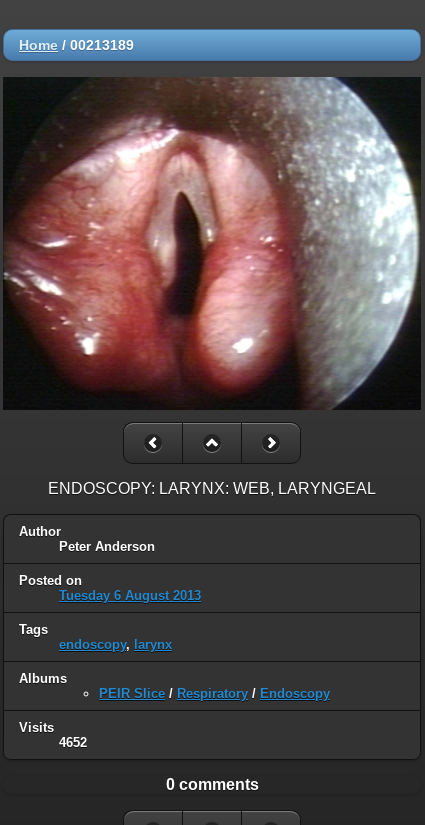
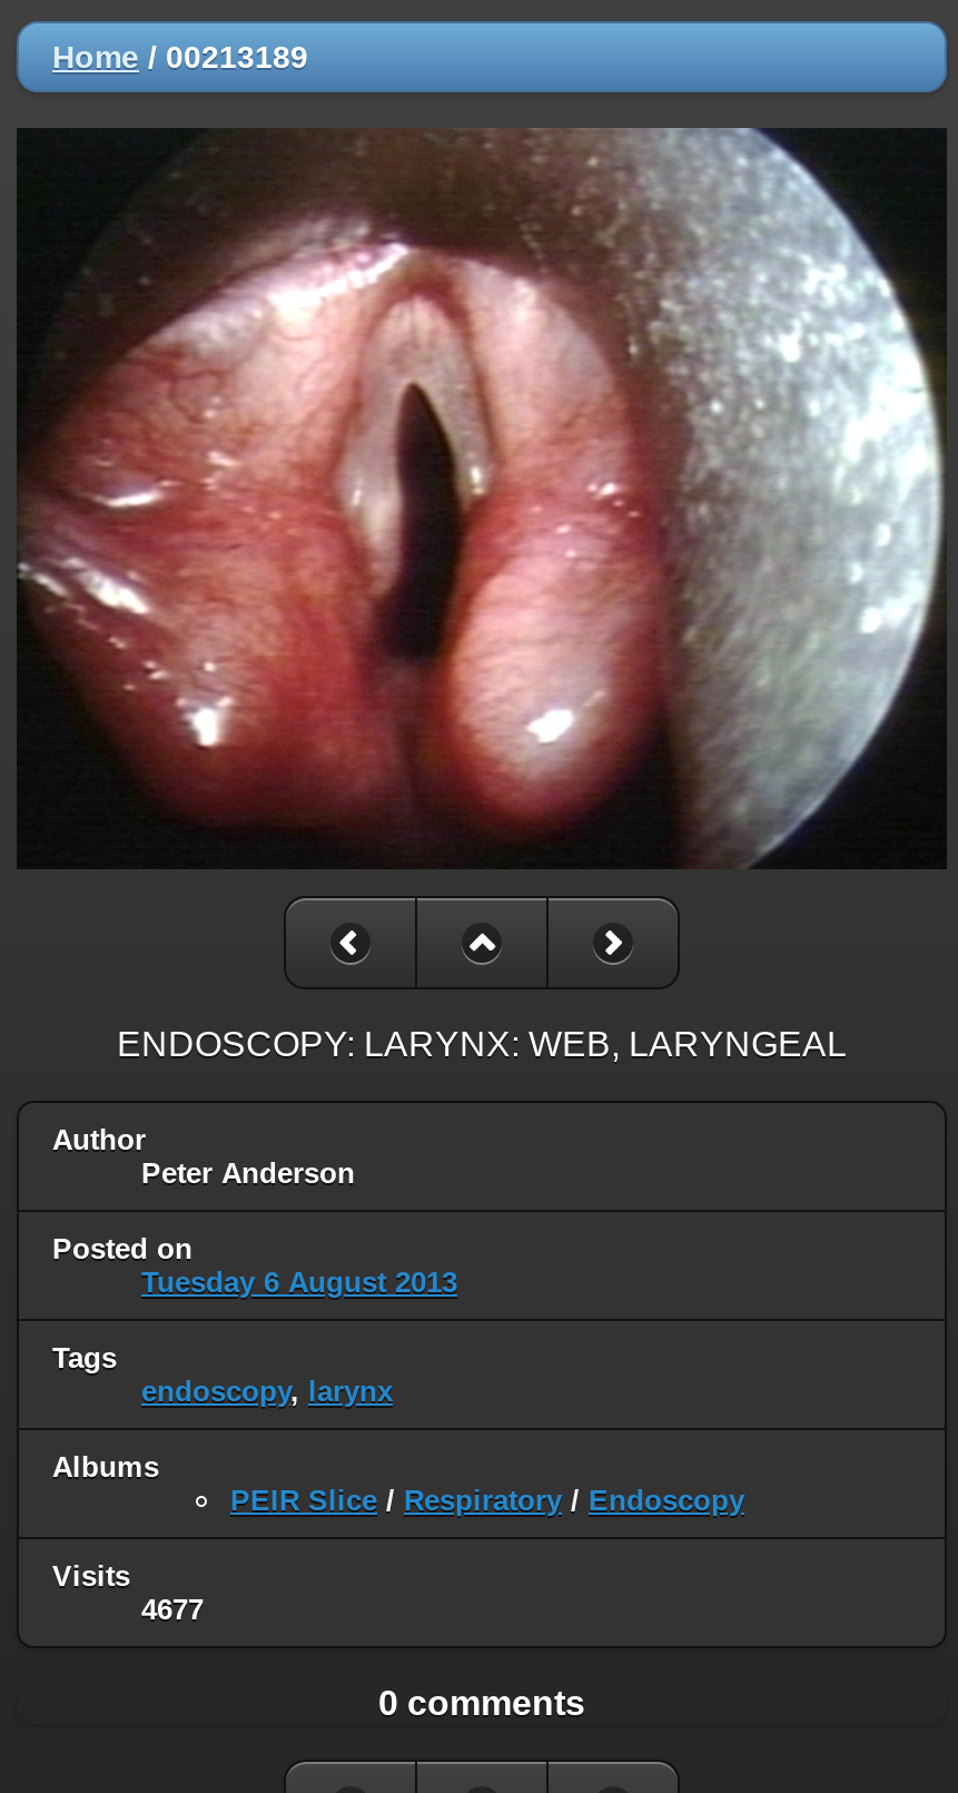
[59,735,87,750] 4652 -> [141,1592,204,1625] 4677

